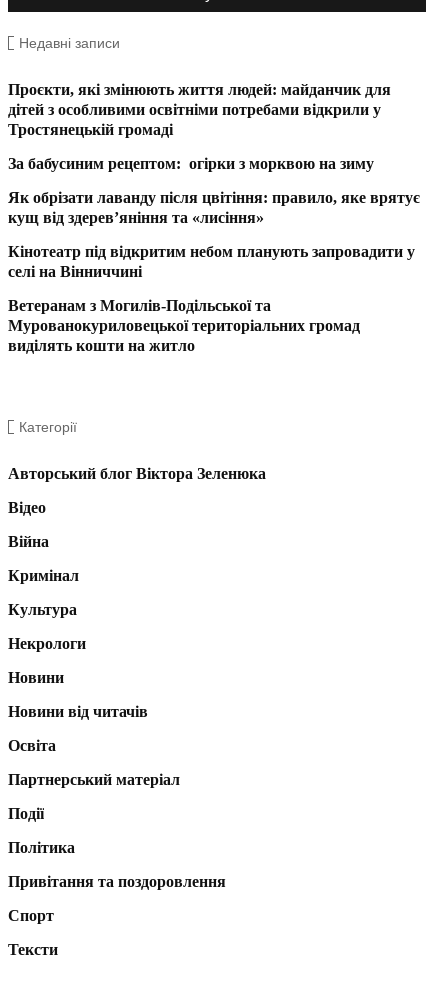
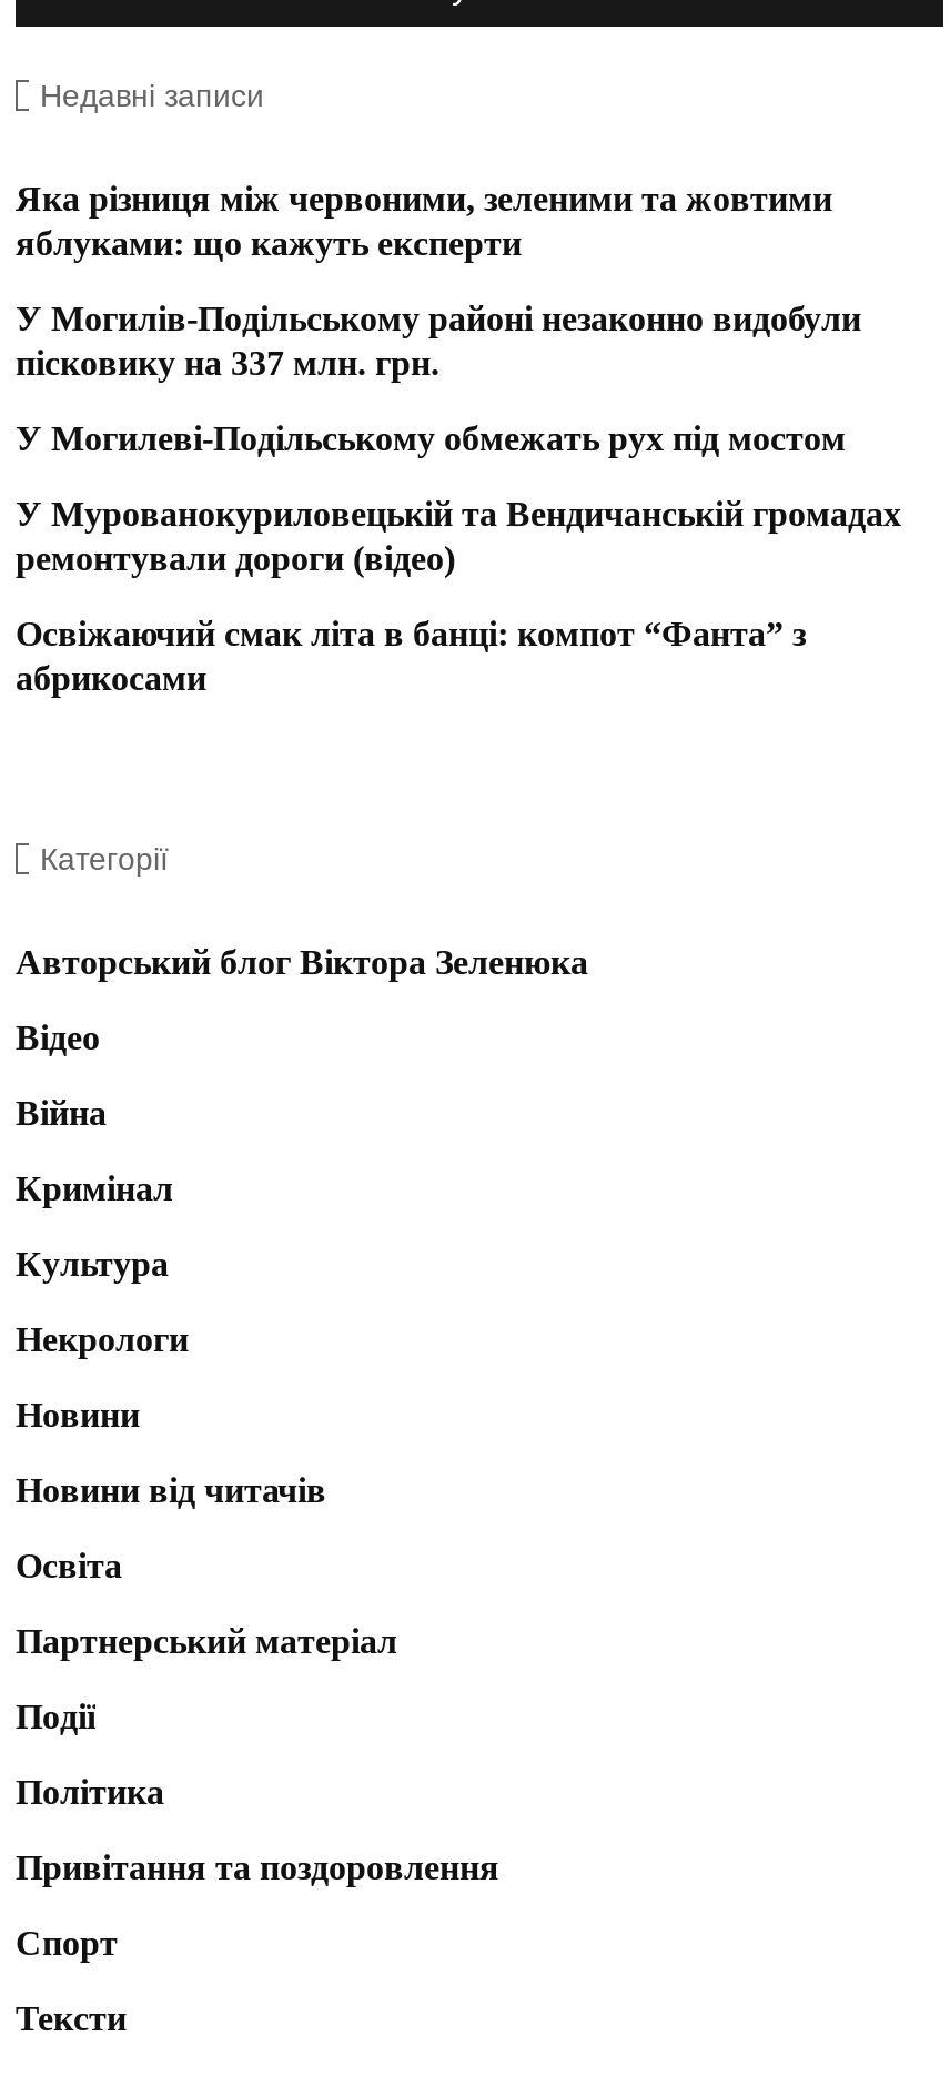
[8,81,391,138] Проєкти, які змінюють життя людей: майданчик для | дітей з особливими освітніми потребами відкрили у | Тростянецькій громаді -> [16,181,832,263] Яка різниця між червоними, зеленими та жовтими | яблуками: що кажуть експерти
[8,155,374,172] За бабусиним рецептом: огірки з морквою на зиму -> [16,300,861,383] У Могилів-Подільському районі незаконно видобули | пісковику на 337 млн. грн.
[8,189,420,226] Як обрізати лаванду після цвітіння: правило, яке врятує | кущ від здерев’яніння та «лисіння» -> [16,420,846,458] У Могилеві-Подільському обмежать рух під мостом
[8,243,415,280] Кінотеатр під відкритим небом планують запровадити у | селі на Вінниччині -> [16,496,910,578] У Мурованокуриловецькій та Вендичанській громадах | ремонтували дороги (відео)
[8,297,360,354] Ветеранам з Могилів-Подільської та | Мурованокуриловецької територіальних громад | виділять кошти на житло -> [16,616,806,698] Освіжаючий смак літа в банці: компот “Фанта” з | абрикосами

